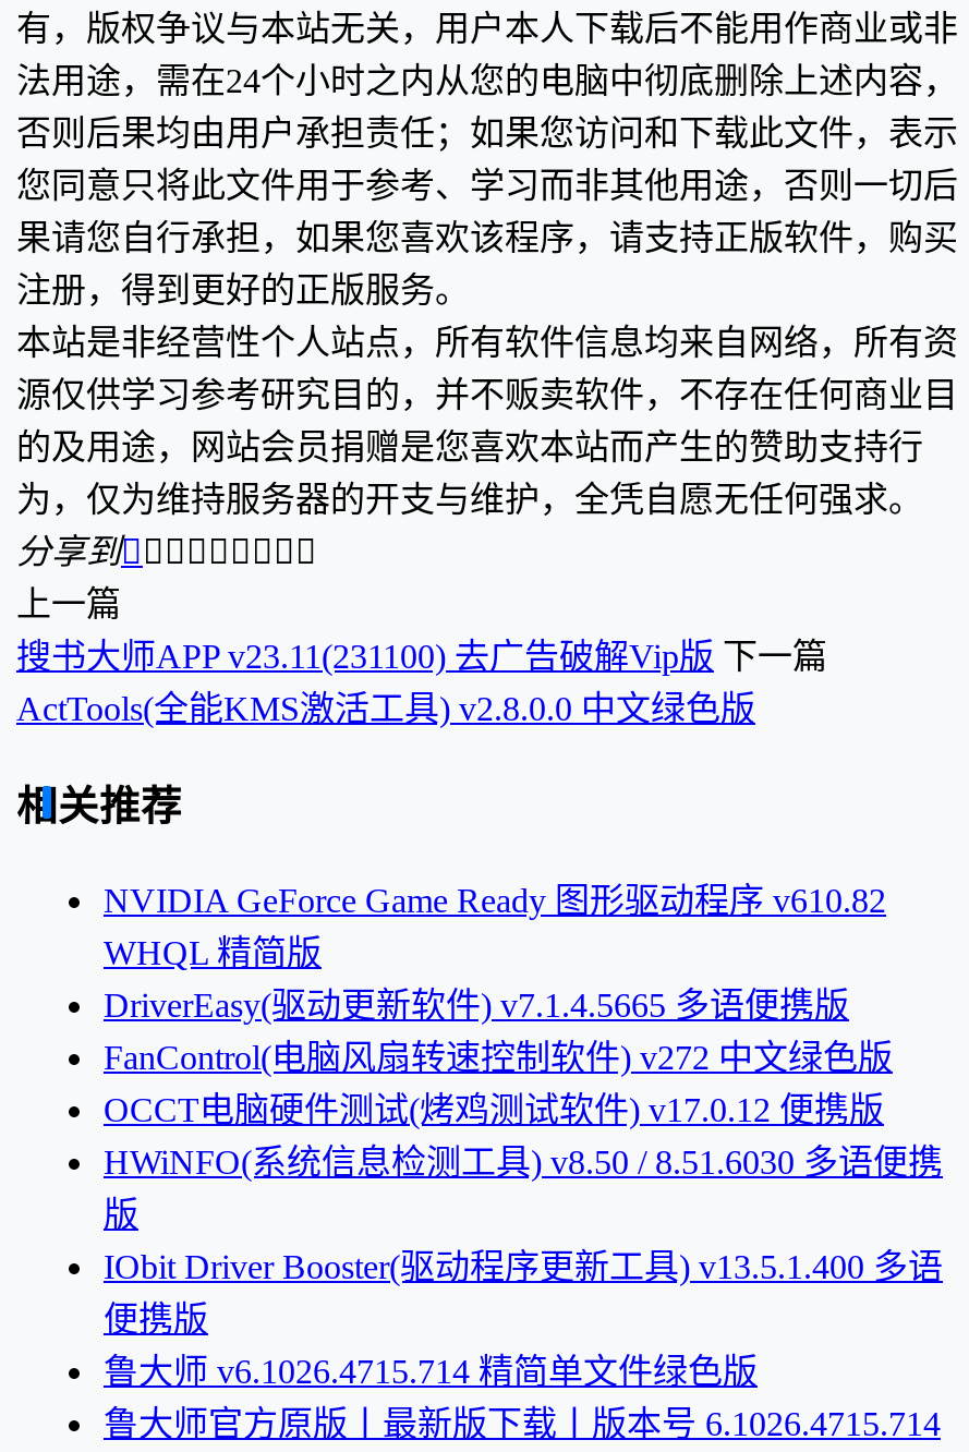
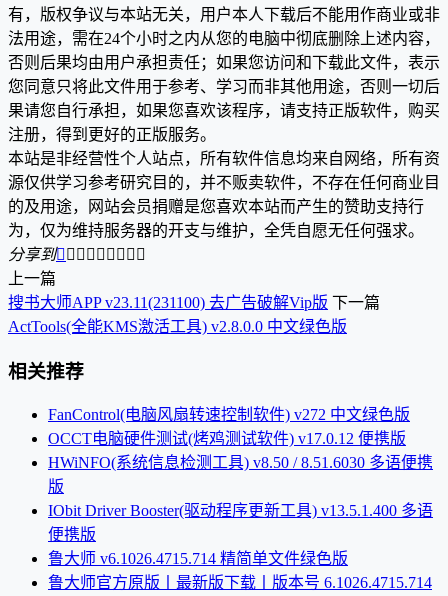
[104,882,886,1024] NVIDIA GeForce Game Ready 图形驱动程序 v610.82 | WHQL 精简版 | DriverEasy(驱动更新软件) v7.1.4.5665 多语便携版 -> none

